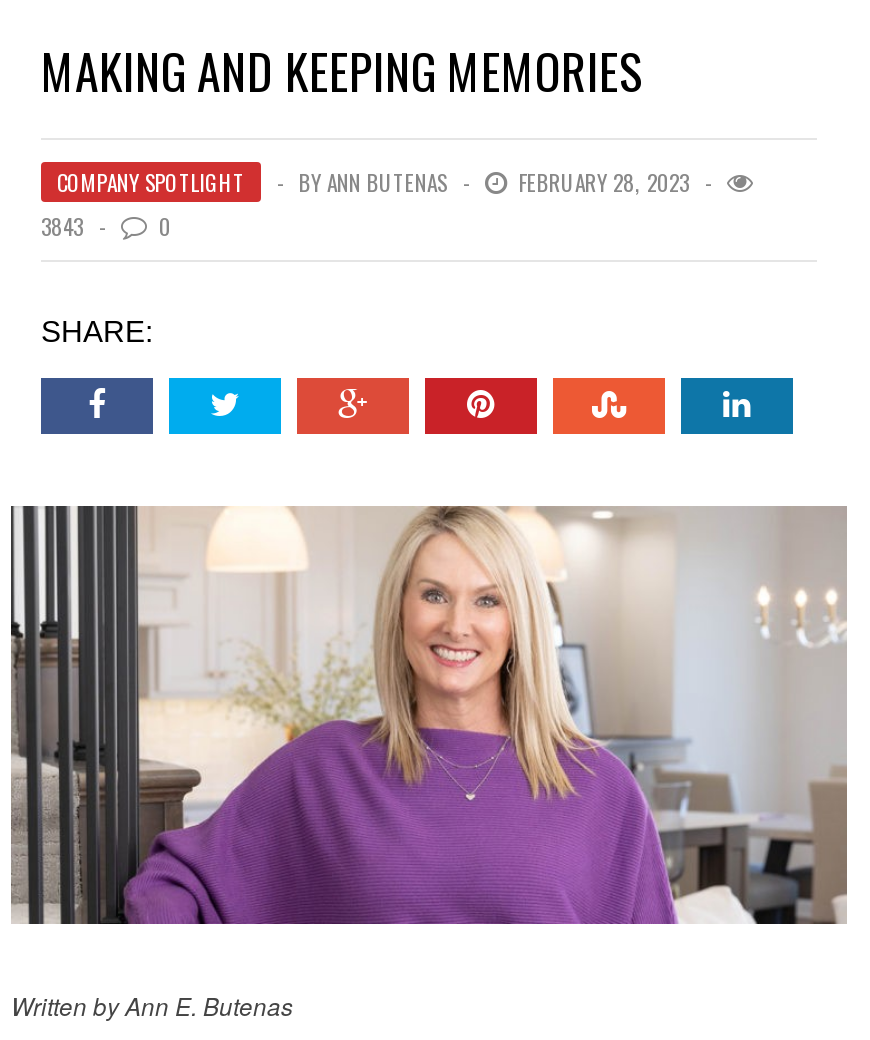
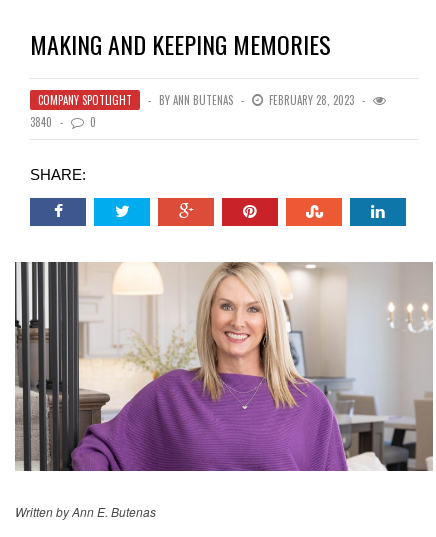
[41,210,83,242] 3843 -> [30,114,52,130] 3840

